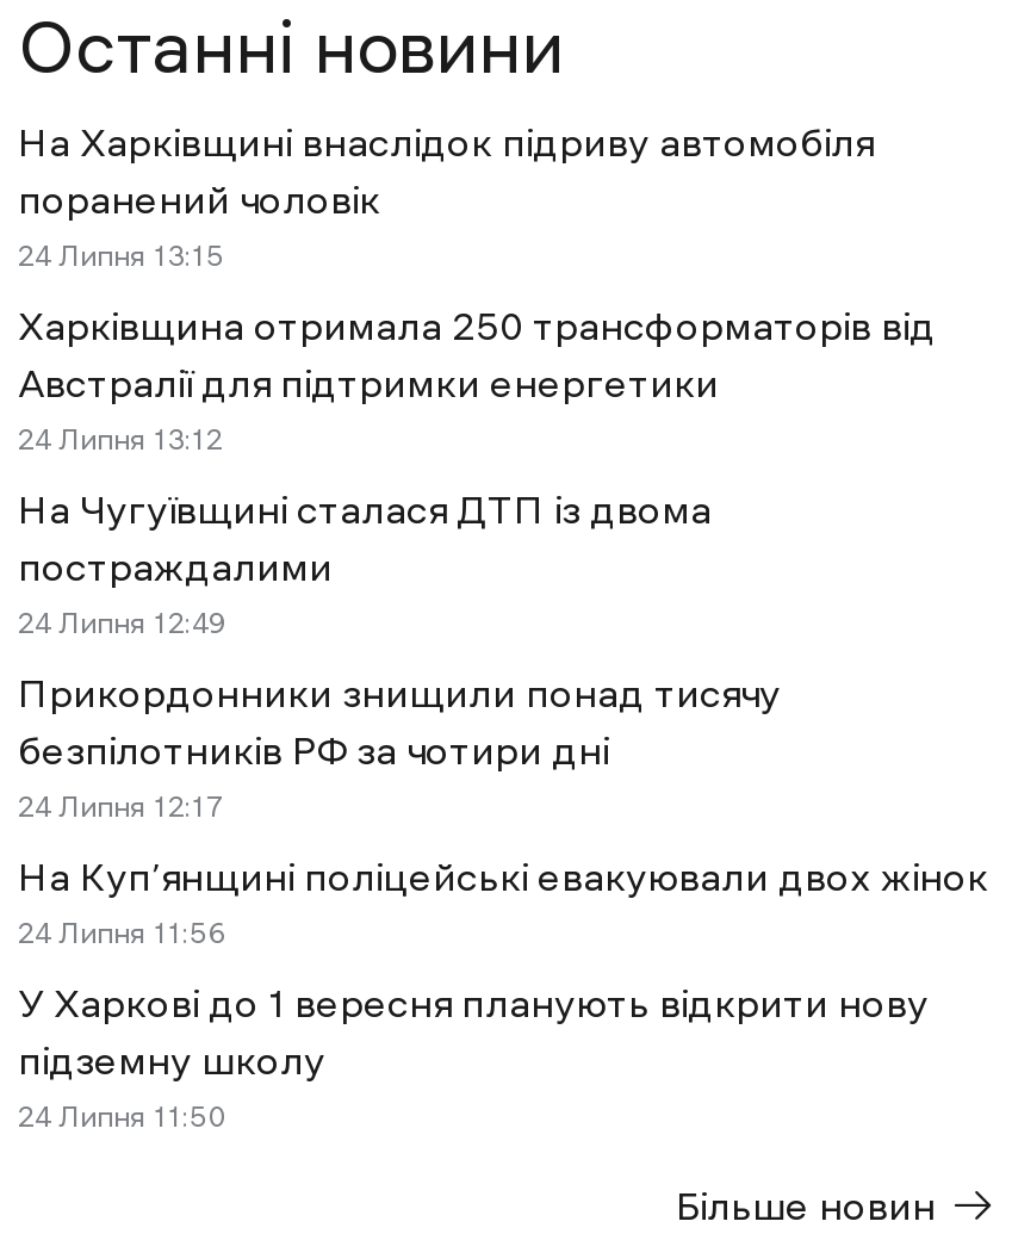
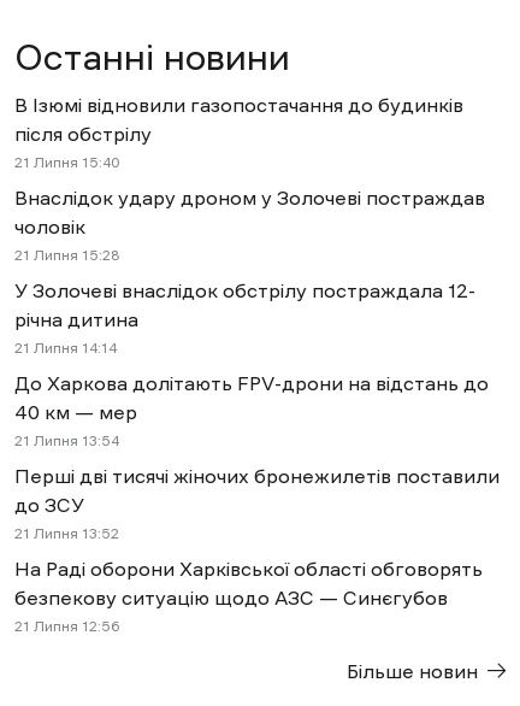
[18,124,988,1133] На Харківщині внаслідок підриву автомобіля | поранений чоловік | 24 Липня 13:15 | Харківщина отримала 250 трансформаторів від | Австралії для підтримки енергетики | 24 Липня 13:12 | На Чугуївщині сталася ДТП із двома | постраждалими | 24 Липня 12:49 | Прикордонники знищили понад тисячу | безпілотників РФ за чотири дні | 24 Липня 12:17 | На Куп’янщині поліцейські евакуювали двох жінок | 24 Липня 11:56 | У Харкові до 1 вересня планують відкрити нову | підземну школу | 24 Липня 11:50 -> [14,96,500,634] В Ізюмі відновили газопостачання до будинків | після обстрілу | 21 Липня 15:40 | Внаслідок удару дроном у Золочеві постраждав | чоловік | 21 Липня 15:28 | У Золочеві внаслідок обстрілу постраждала 12- | річна дитина | 21 Липня 14:14 | До Харкова долітають FPV-дрони на відстань до | 40 км — мер | 21 Липня 13:54 | Перші дві тисячі жіночих бронежилетів поставили | до ЗСУ | 21 Липня 13:52 | На Раді оборони Харківської області обговорять | безпекову ситуацію щодо АЗС — Синєгубов | 21 Липня 12:56

